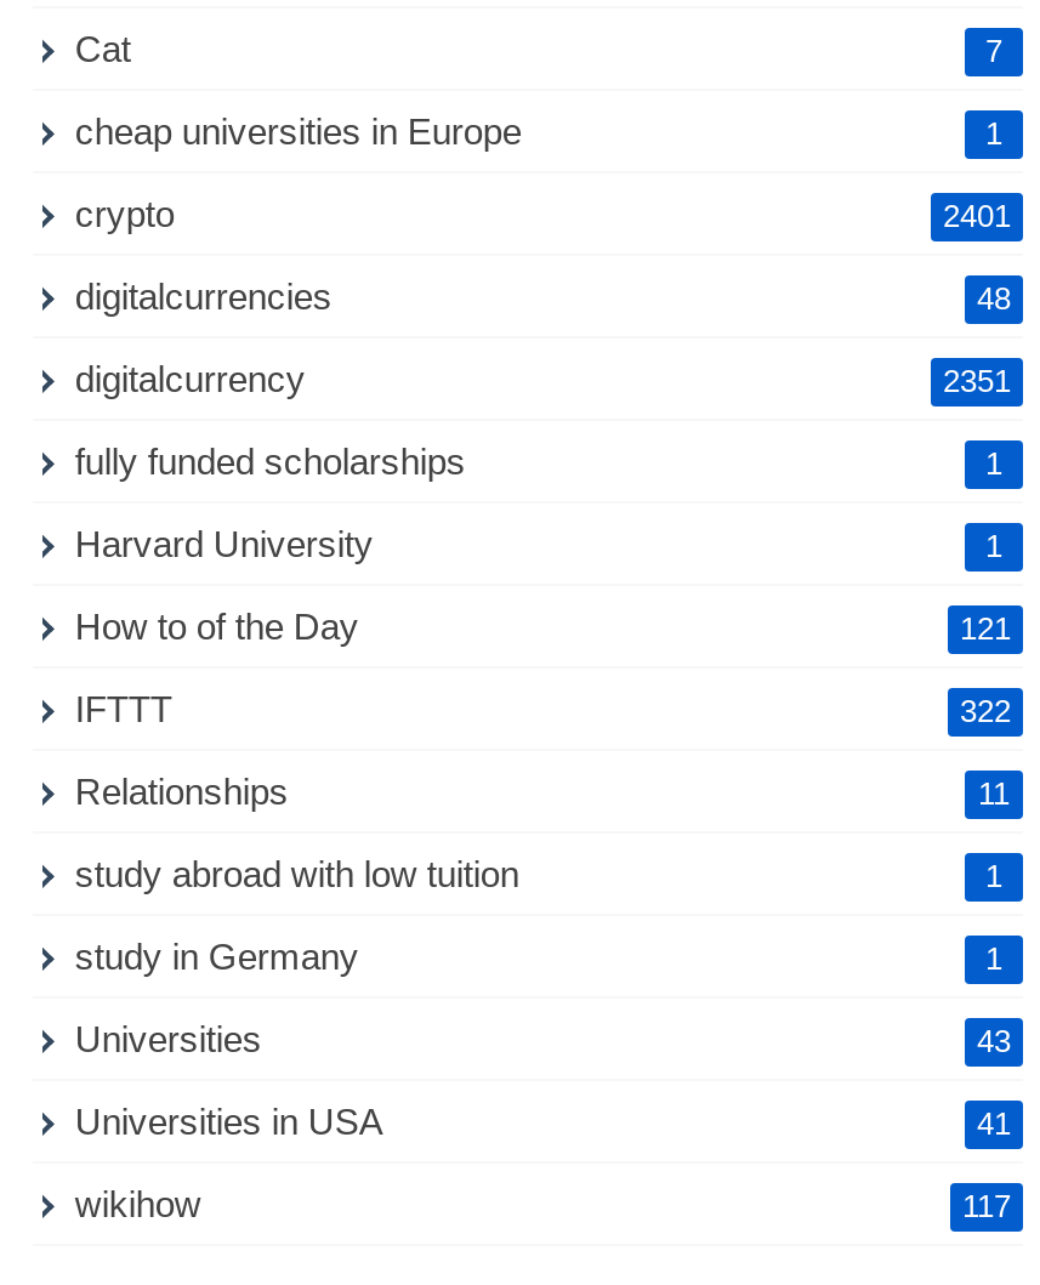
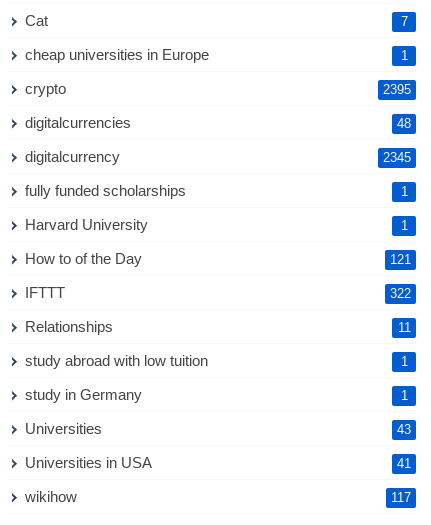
[943,197,1011,233] 2401 -> [383,81,411,96] 2395
[943,362,1011,398] 2351 -> [383,149,411,164] 2345

